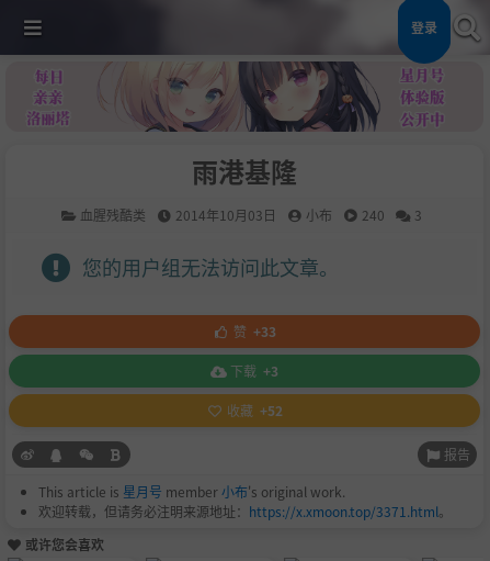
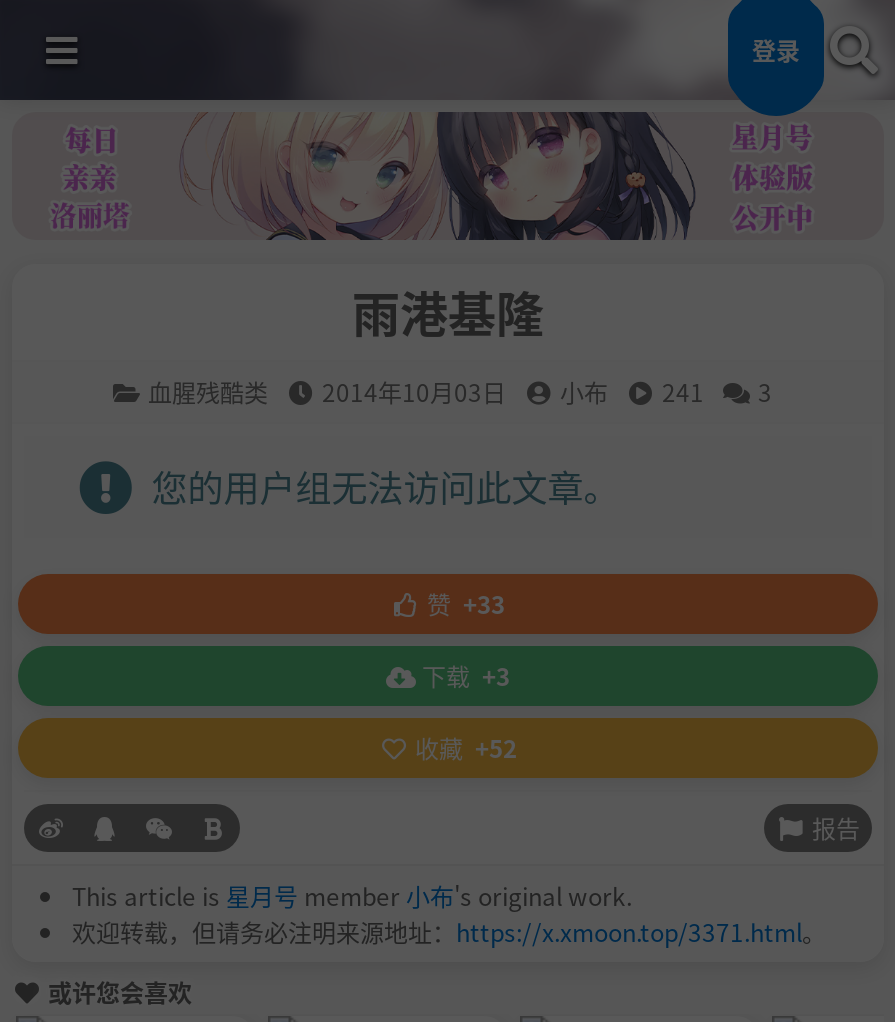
[80,205,422,224] 血腥残酷类 2014年10月03日 小布 240 3 -> [148,373,772,407] 血腥残酷类 2014年10月03日 小布 241 3

